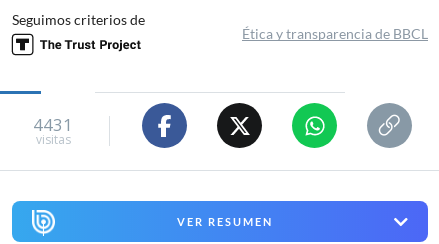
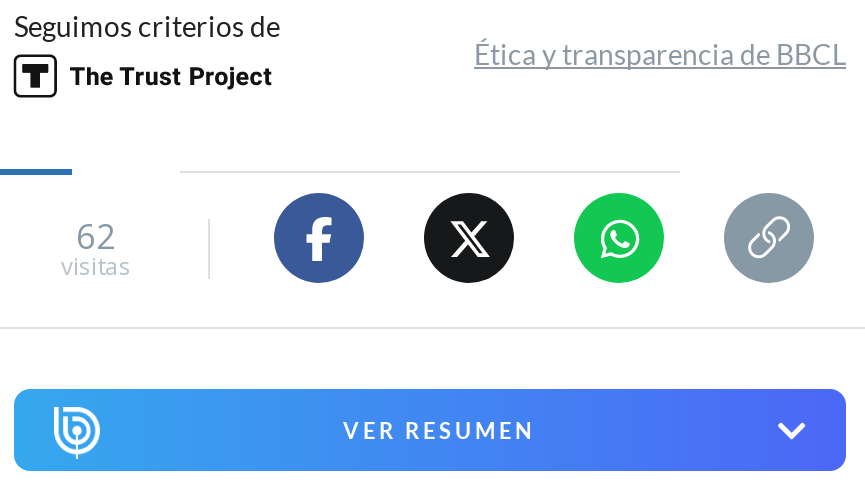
[33,113,73,136] 4431 -> [76,213,116,259] 62

